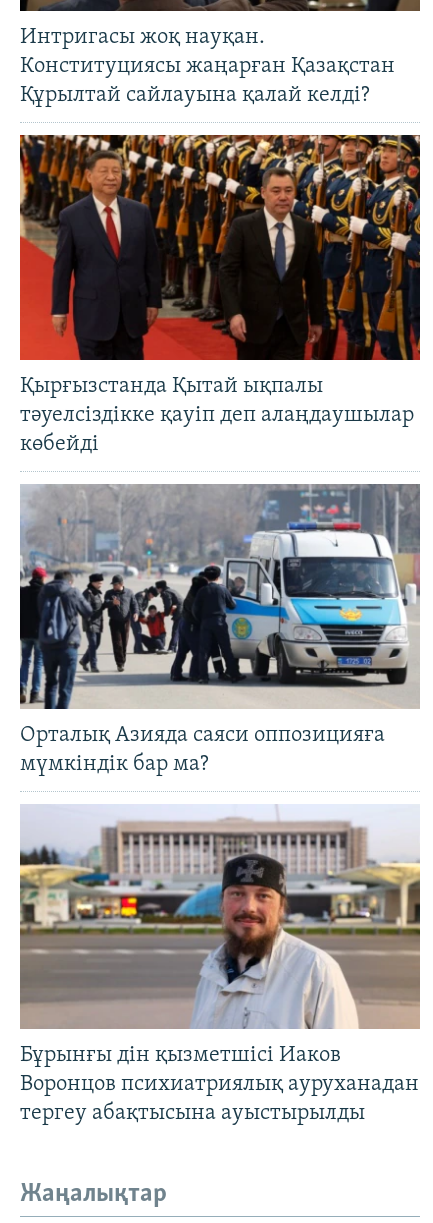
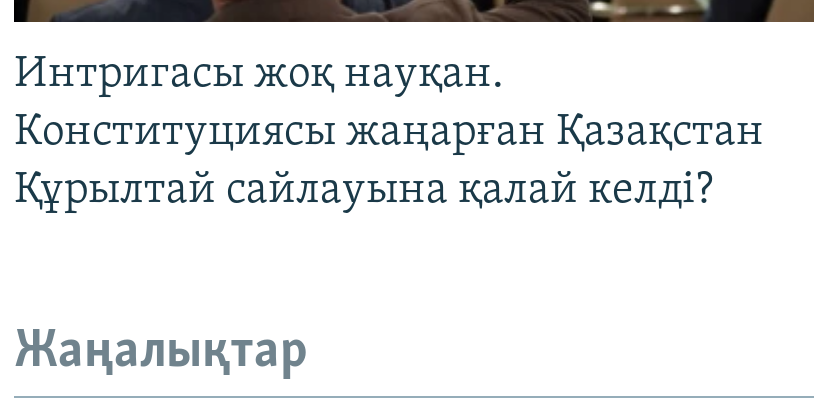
[19,134,421,456] [image] | Қырғызстанда Қытай ықпалы | тәуелсіздікке қауіп деп алаңдаушылар | көбейді -> none
[19,483,420,776] [image] | Орталық Азияда саяси оппозицияға | мүмкіндік бар ма? -> none
[19,805,420,1125] [image] | Бұрынғы дін қызметшісі Иаков | Воронцов психиатриялық ауруханадан | тергеу абақтысына ауыстырылды -> none

